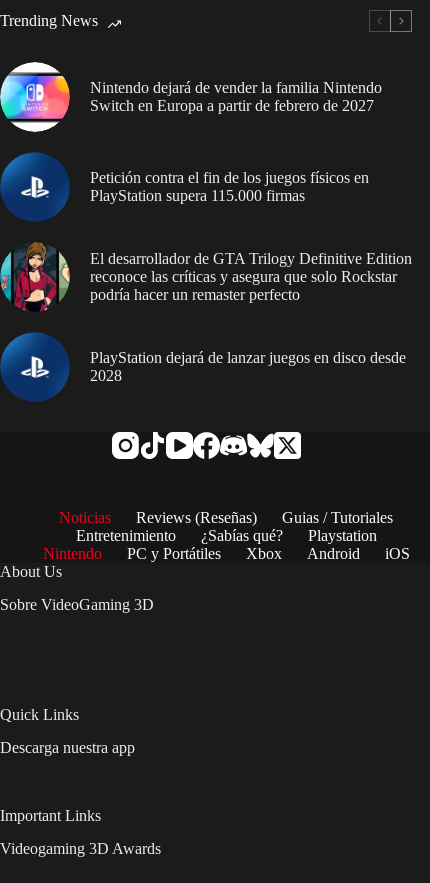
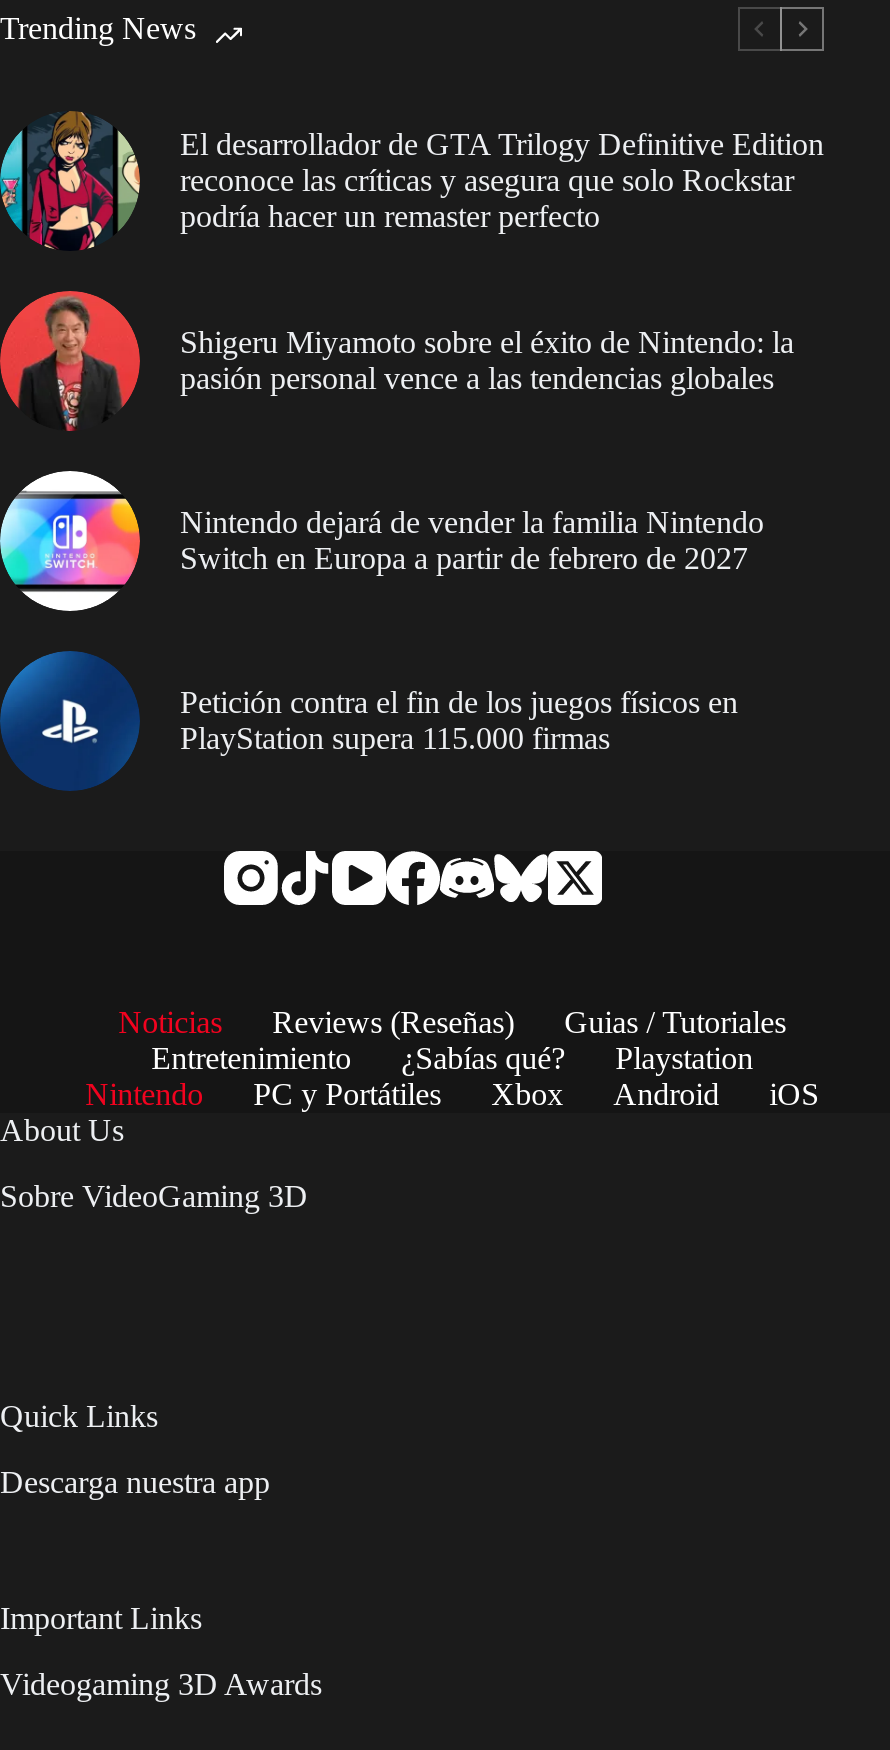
none -> [6,289,794,433] [image] | Shigeru Miyamoto sobre el éxito de Nintendo: la | pasión personal vence a las tendencias globales
moved [0,66,382,204] -> [0,479,764,756]: [image] | Nintendo dejará de vender la familia Nintendo | Switch en Europa a partir de febrero de 2027 | Petición contra el fin de los juegos físicos en | PlayStation supera 115.000 firmas
moved [3,242,412,312] -> [6,111,824,249]: [image] | El desarrollador de GTA Trilogy Definitive Edition | reconoce las críticas y asegura que solo Rockstar | podría hacer un remaster perfecto
[90,349,406,384] PlayStation dejará de lanzar juegos en disco desde | 2028 -> none

